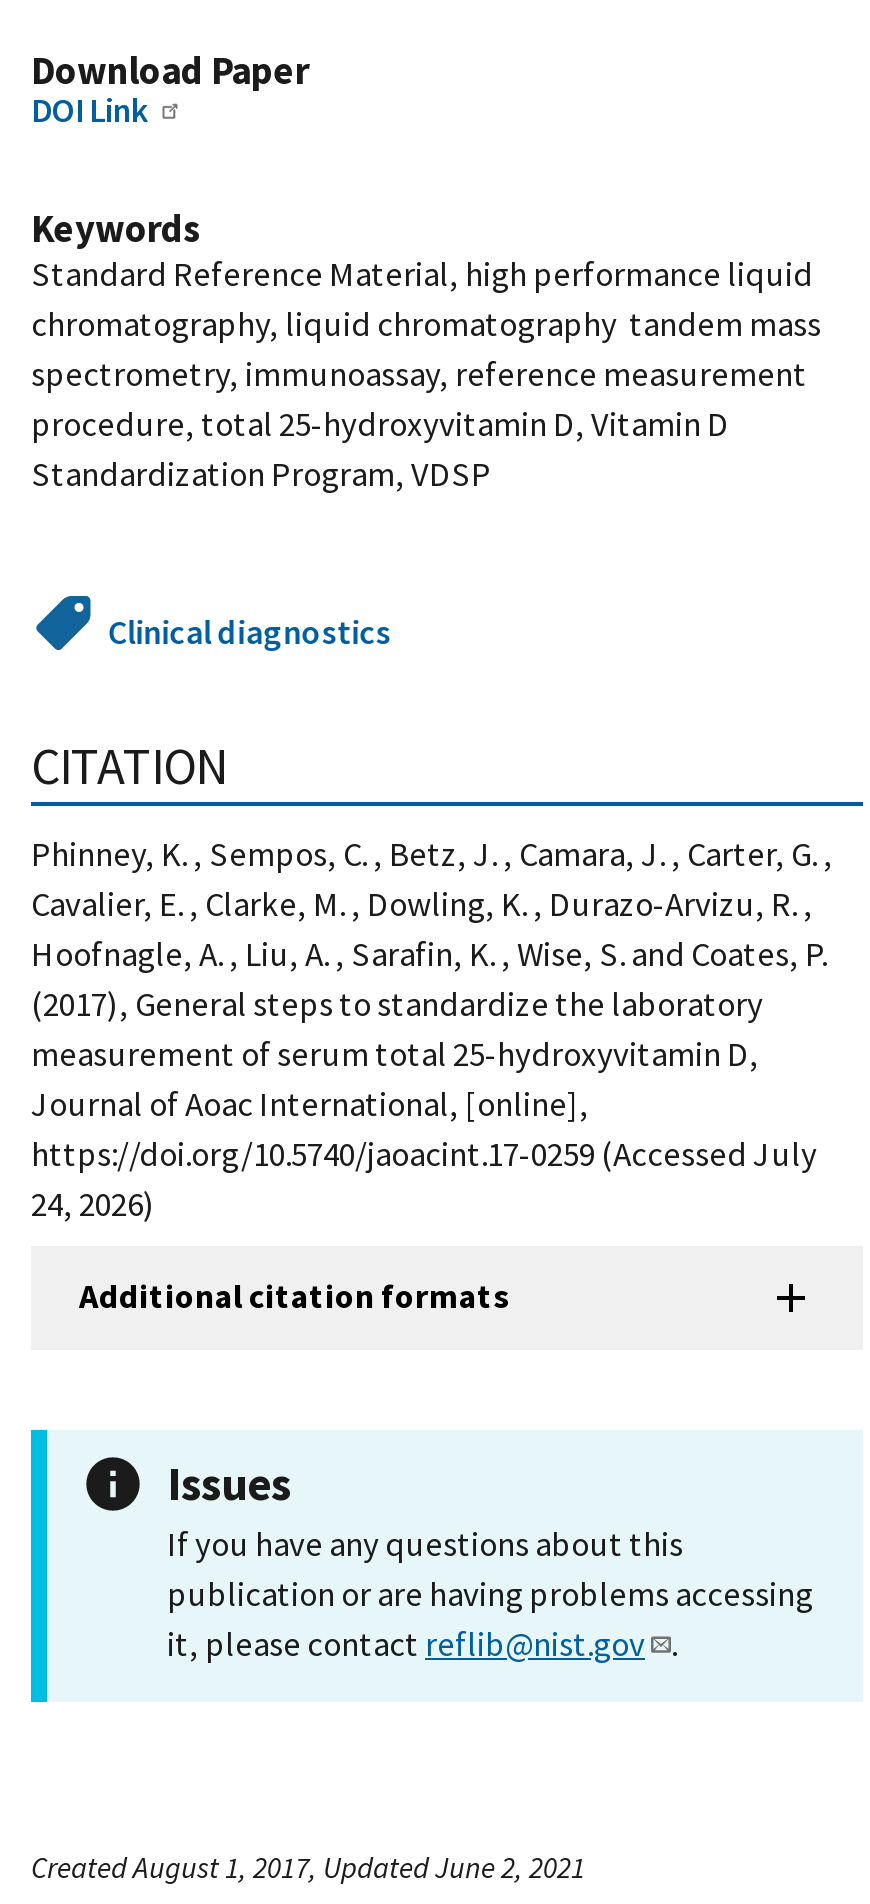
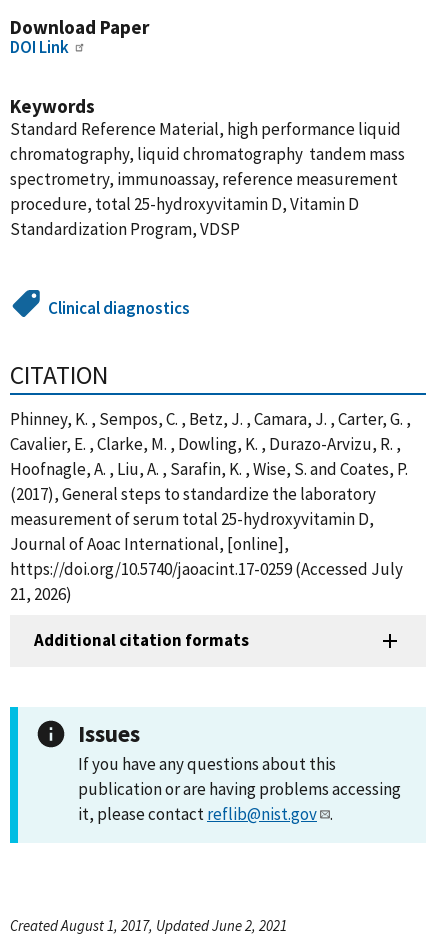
[31,1182,155,1226] 24, 2026) -> [10,583,72,605] 21, 2026)

